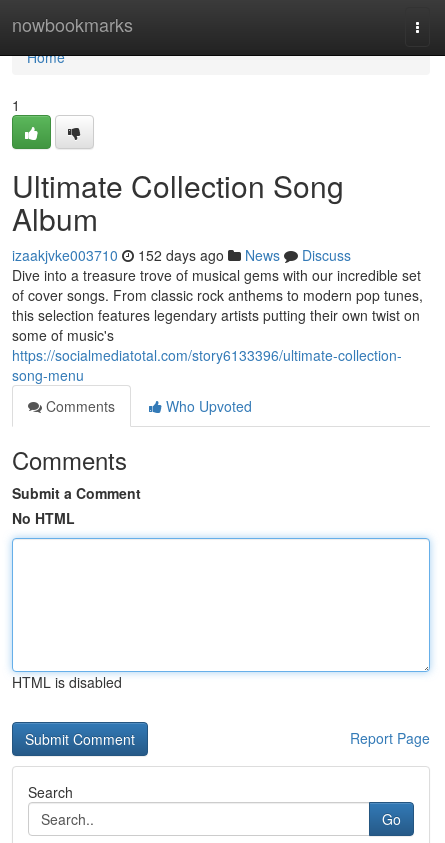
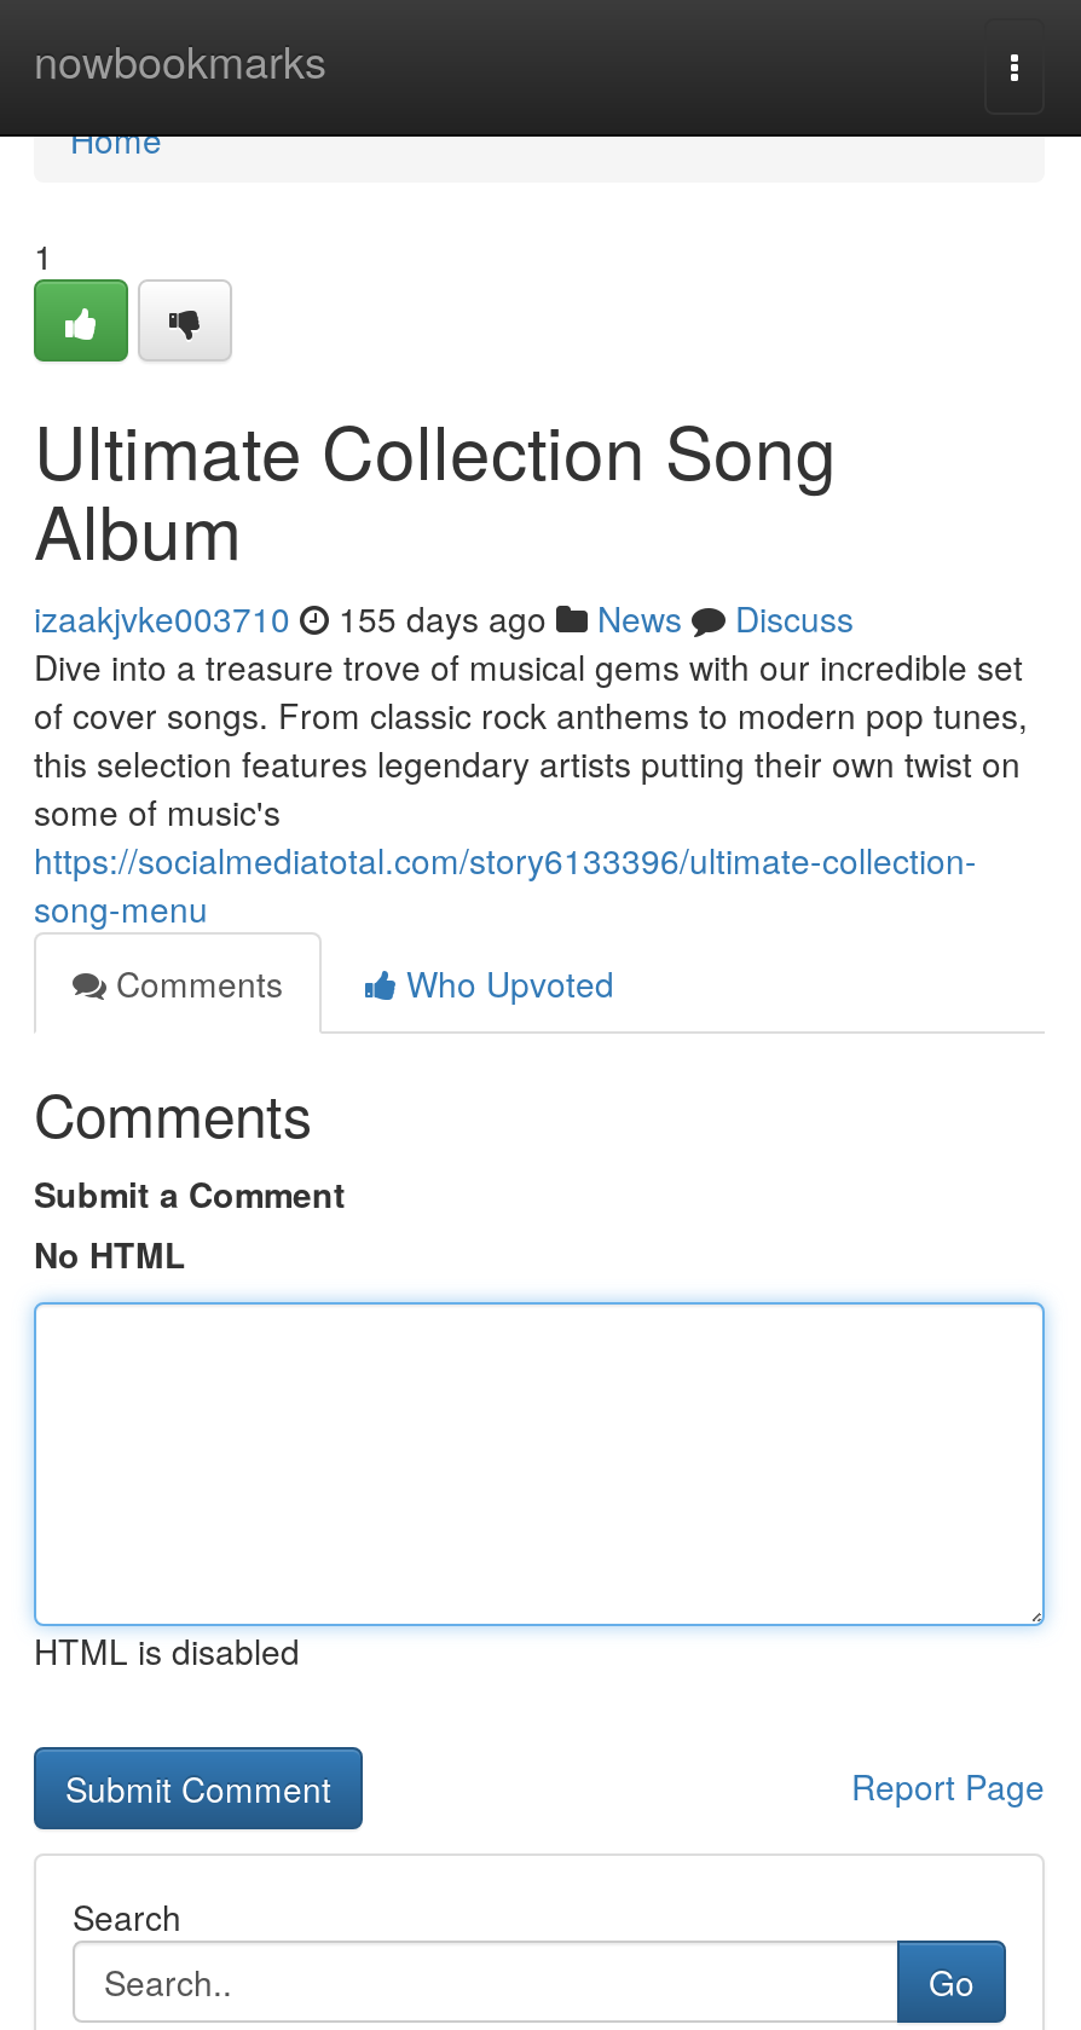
[12,245,351,265] izaakjvke003710 152 days ago News Discuss -> [34,594,854,642] izaakjvke003710 155 days ago News Discuss

